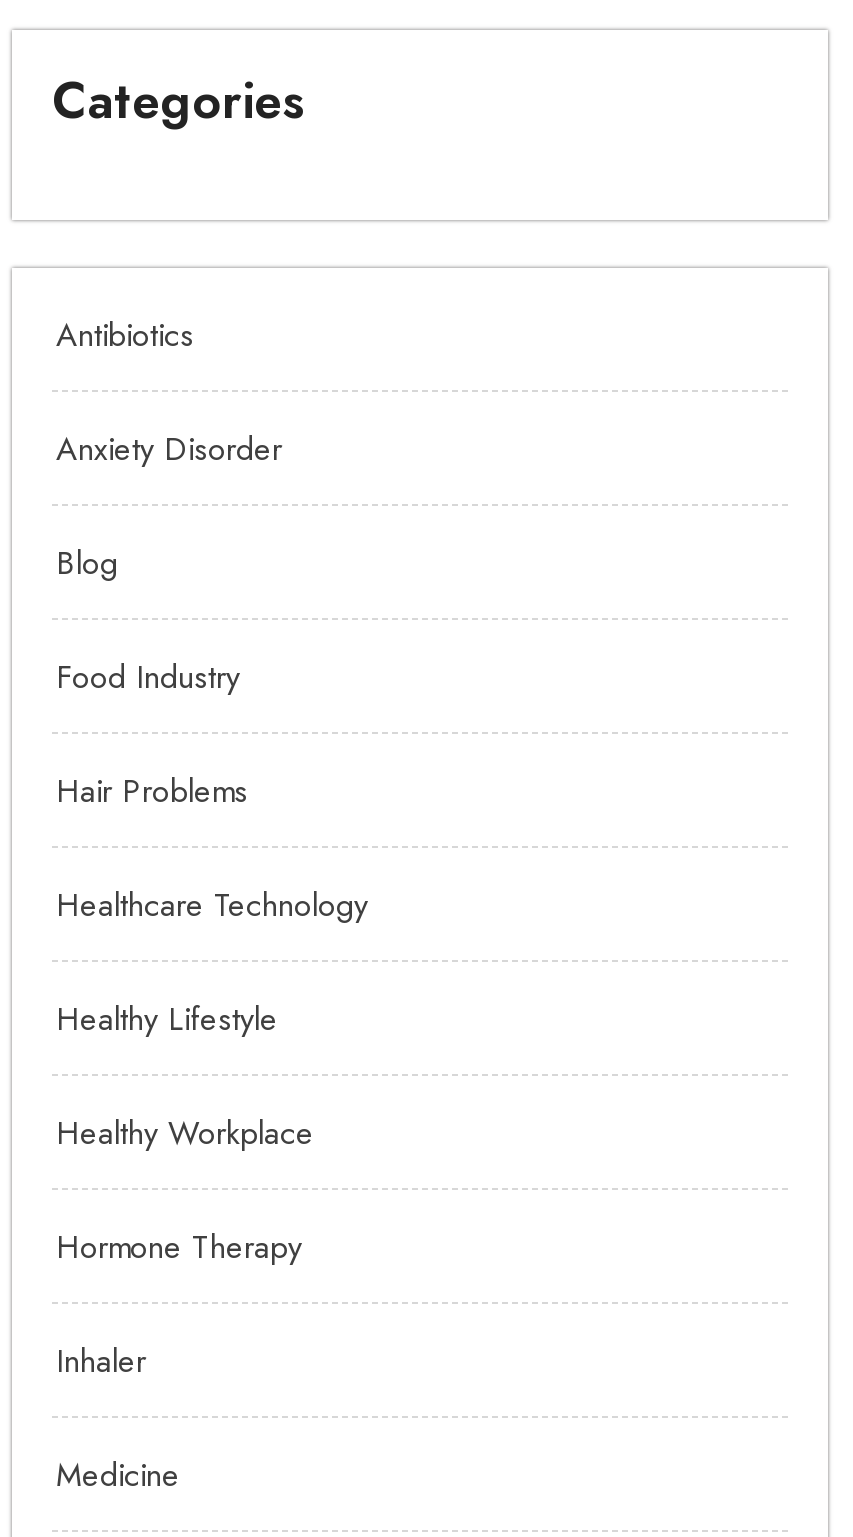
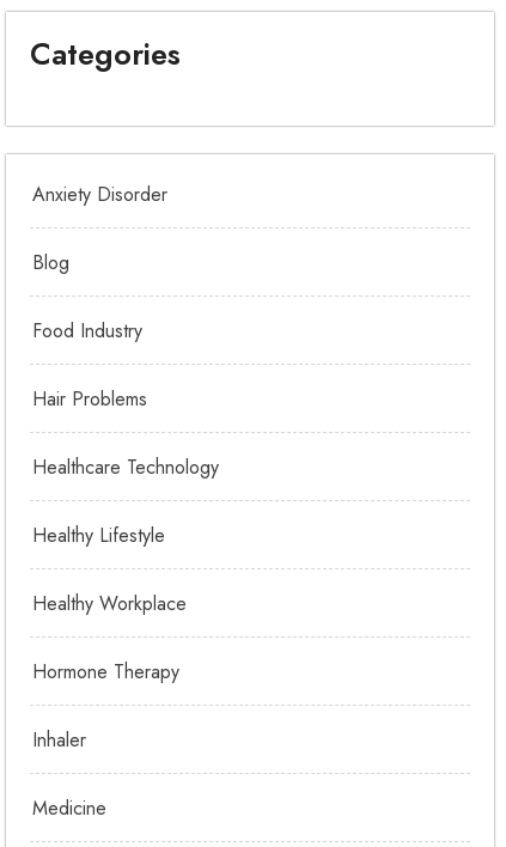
[56,312,194,358] Antibiotics -> none

